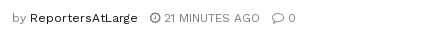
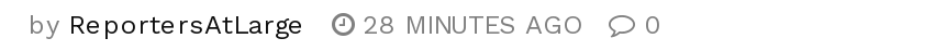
[12,11,296,25] by ReportersAtLarge 21 MINUTES AGO 0 -> [29,10,661,40] by ReportersAtLarge 28 MINUTES AGO 0

